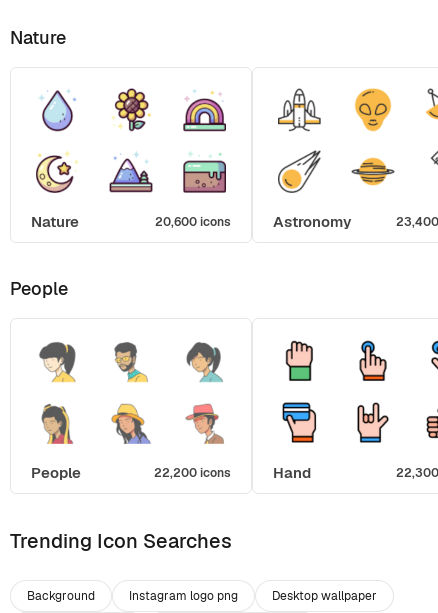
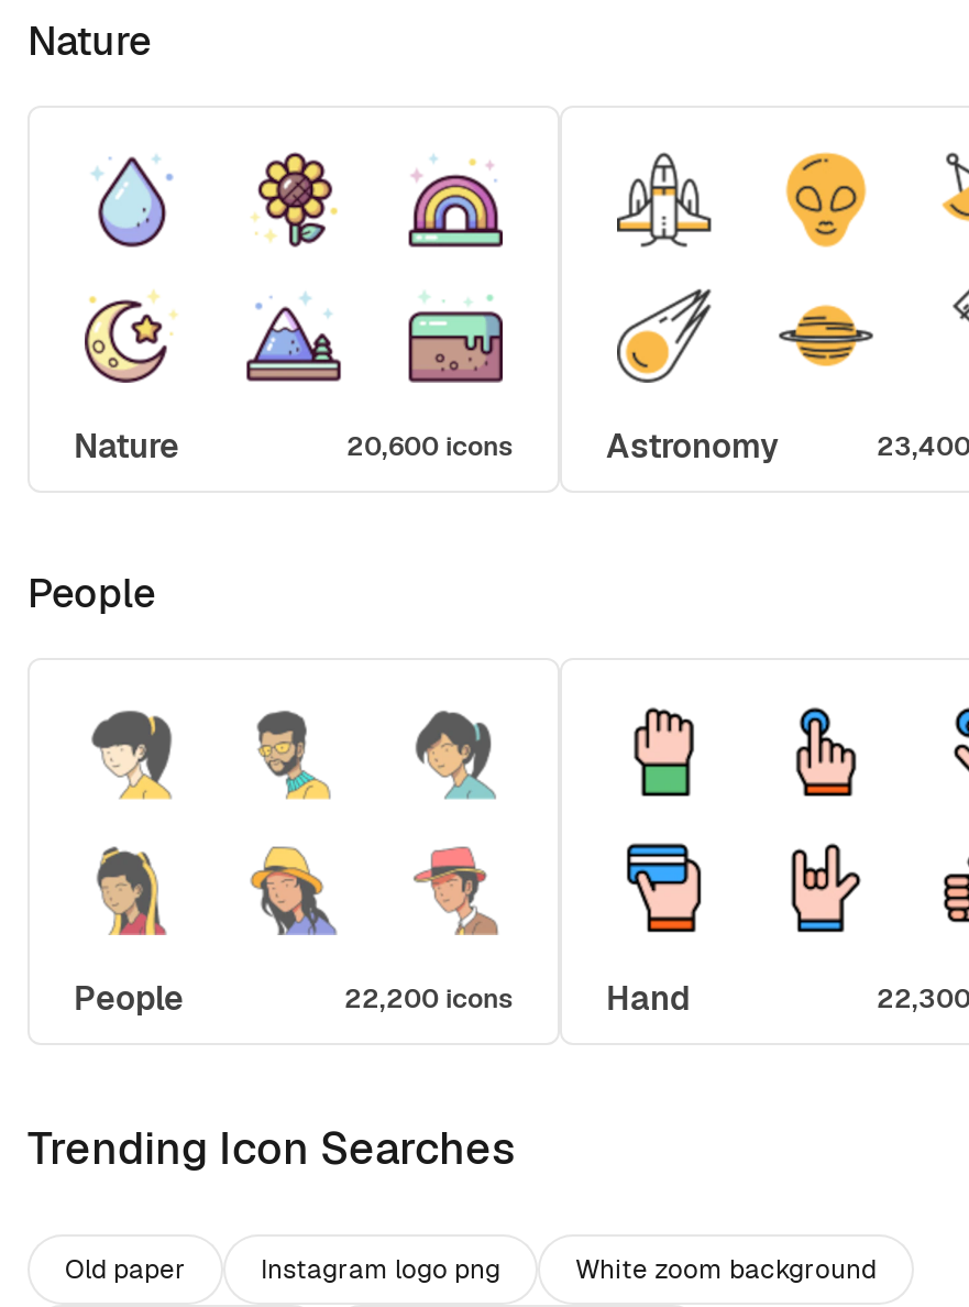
[27,587,95,603] Background -> [65,1251,186,1286] Old paper
[272,587,377,603] Desktop wallpaper -> [575,1251,877,1286] White zoom background

